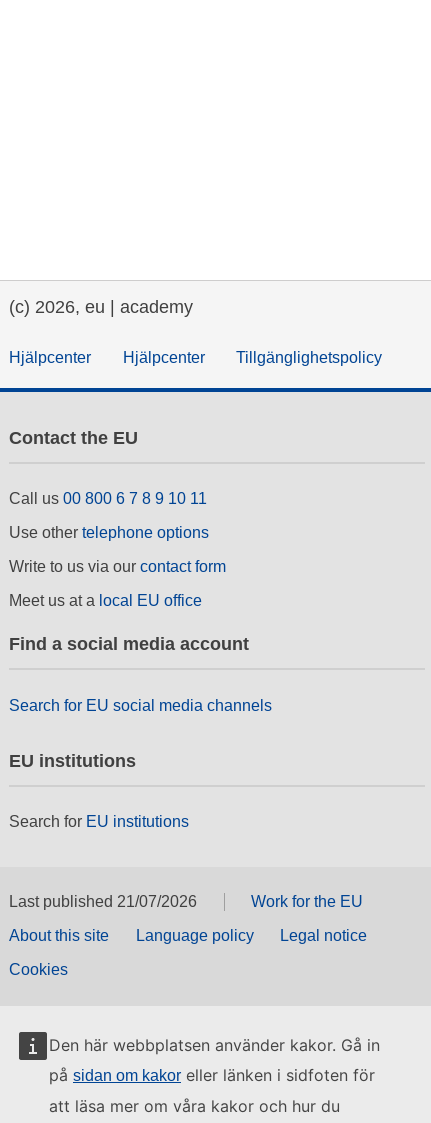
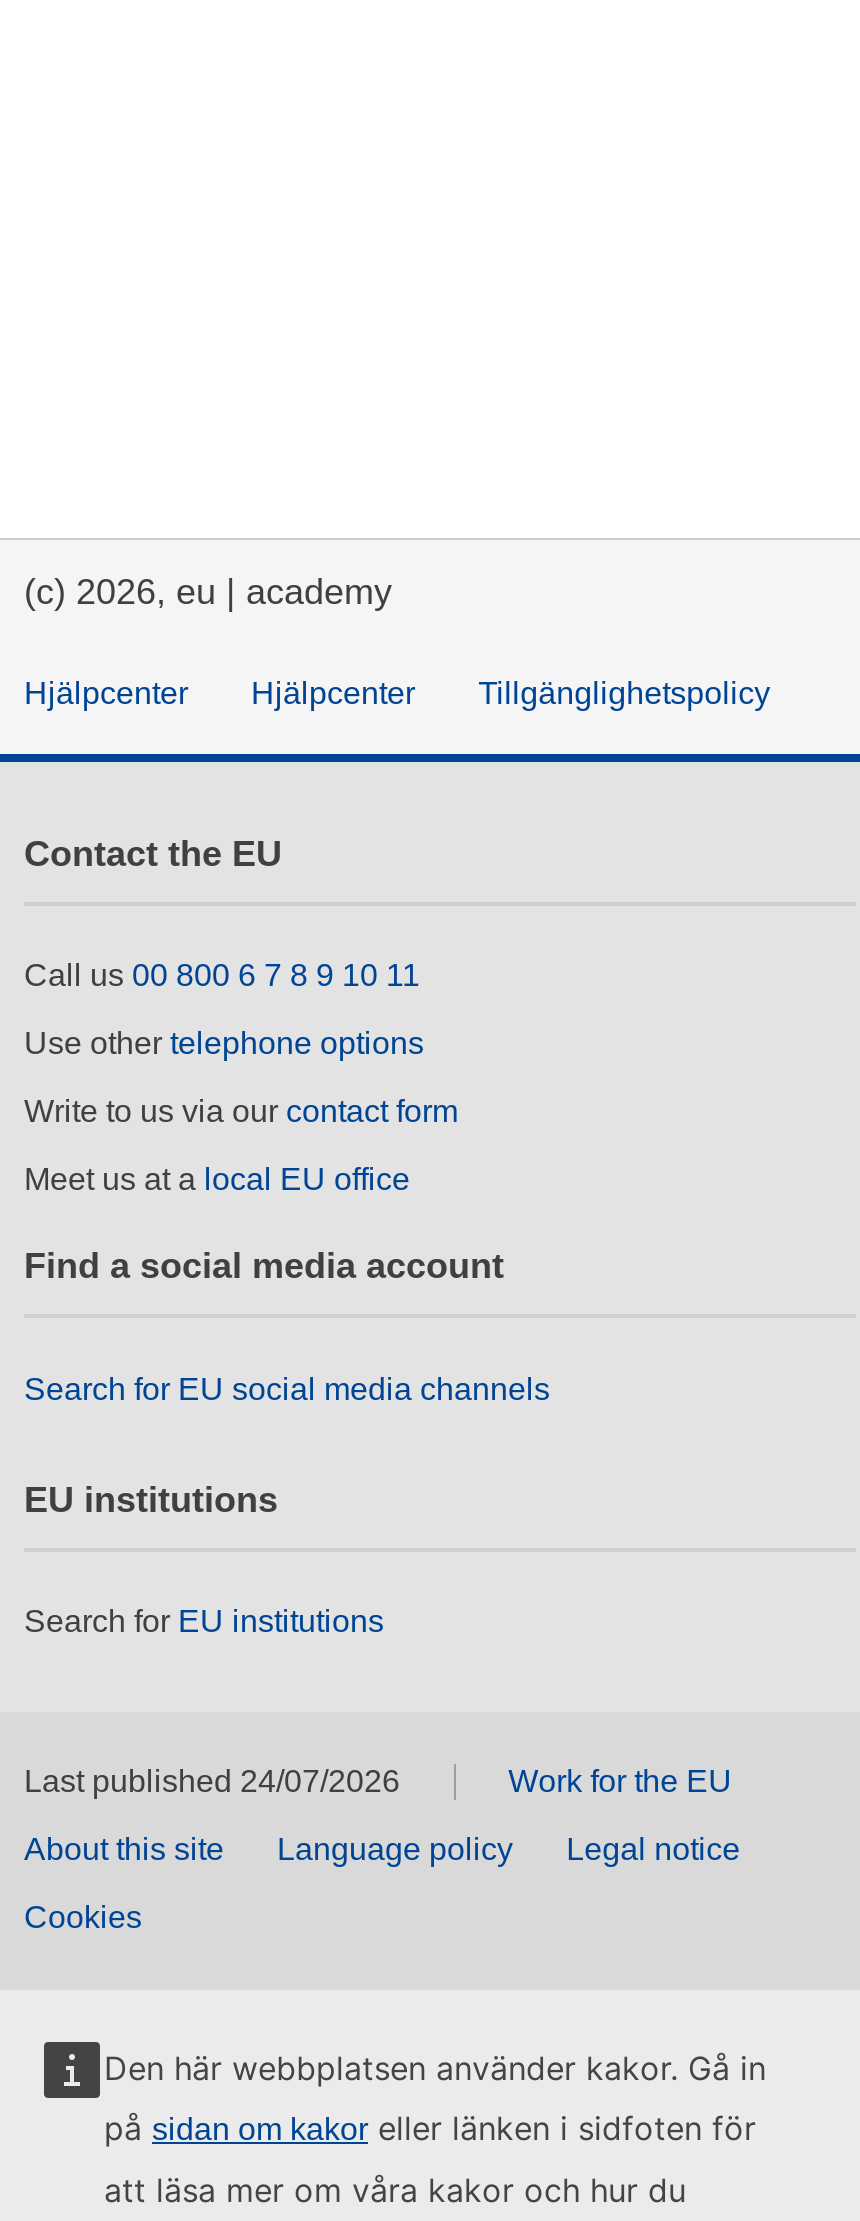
[9,893,197,910] Last published 21/07/2026 -> [24,1765,400,1799] Last published 24/07/2026

